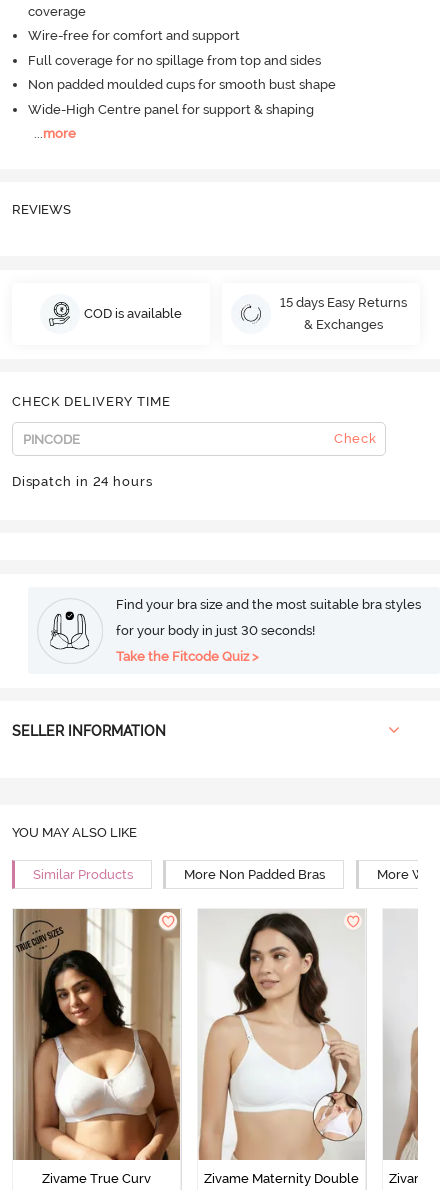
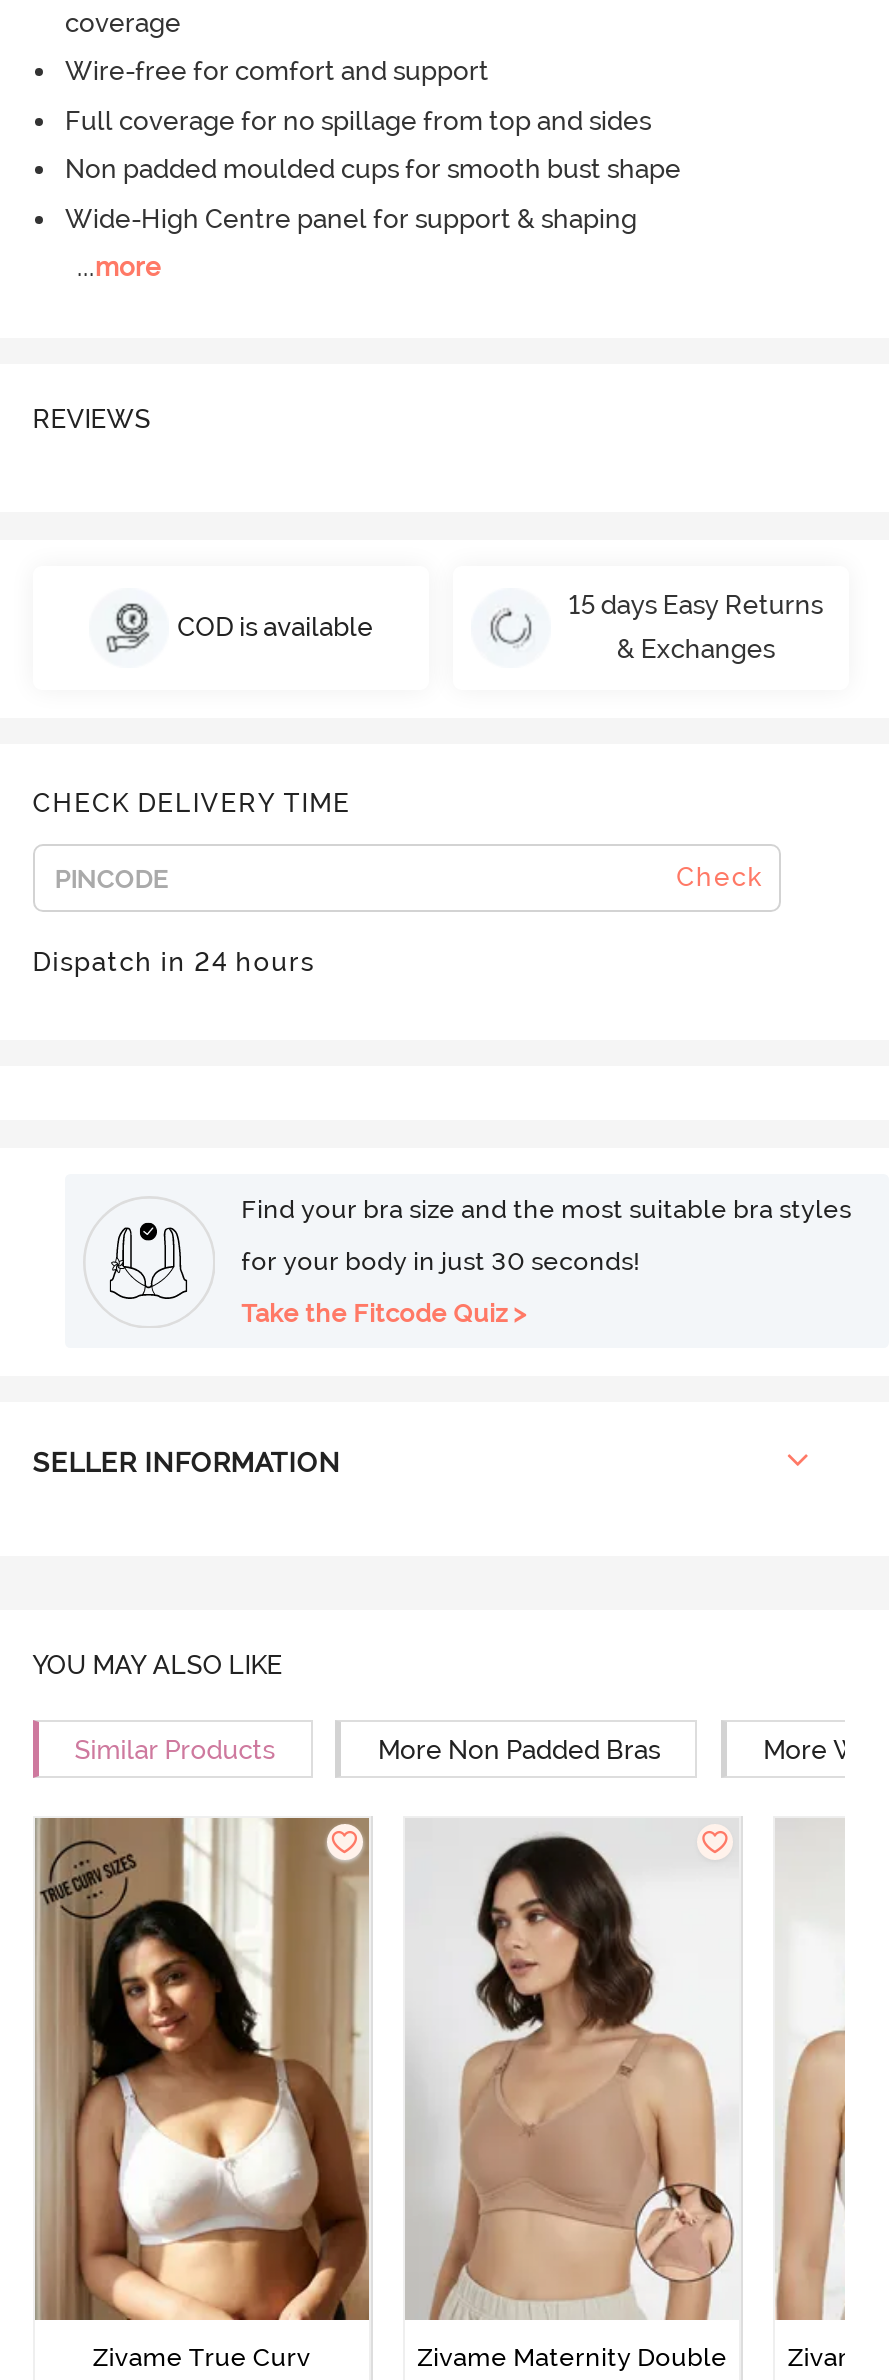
[199,911,365,1160] [image] -> [407,1824,737,2320] [image]
[384,1016,419,1160] [image] -> [777,2030,845,2320] [image]

